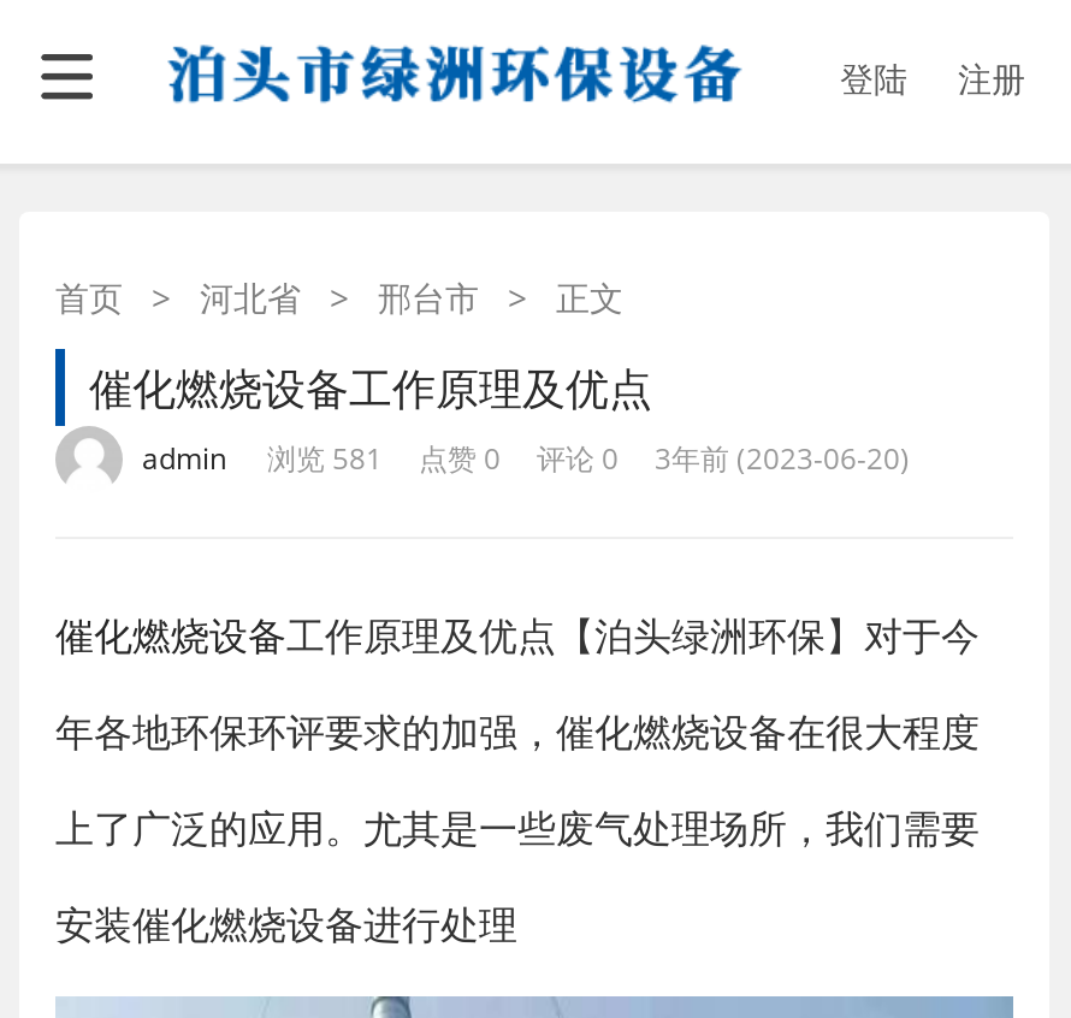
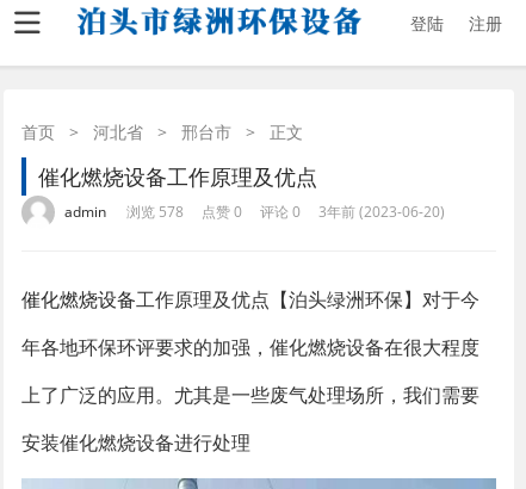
[142,436,910,479] admin · 浏览 581 · 点赞 0 · 评论 0 · 3年前 (2023-06-20) -> [64,201,445,222] admin · 浏览 578 · 点赞 0 · 评论 0 · 3年前 (2023-06-20)

